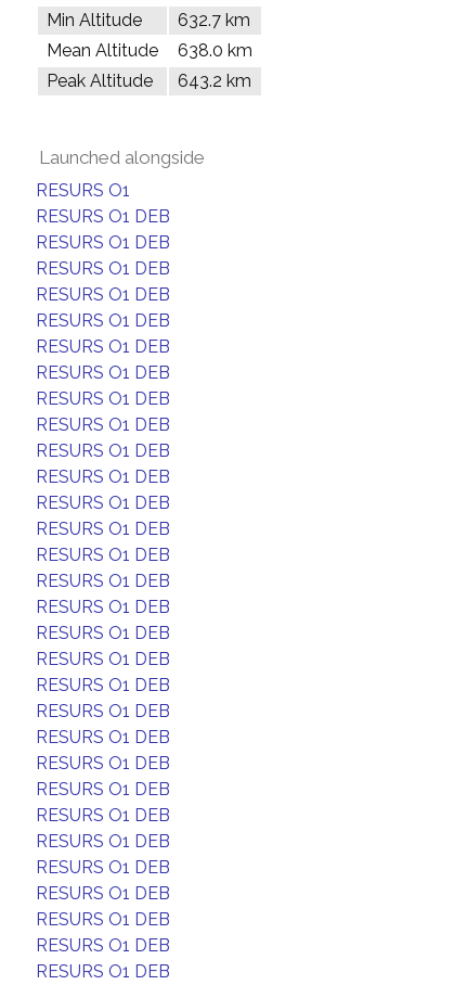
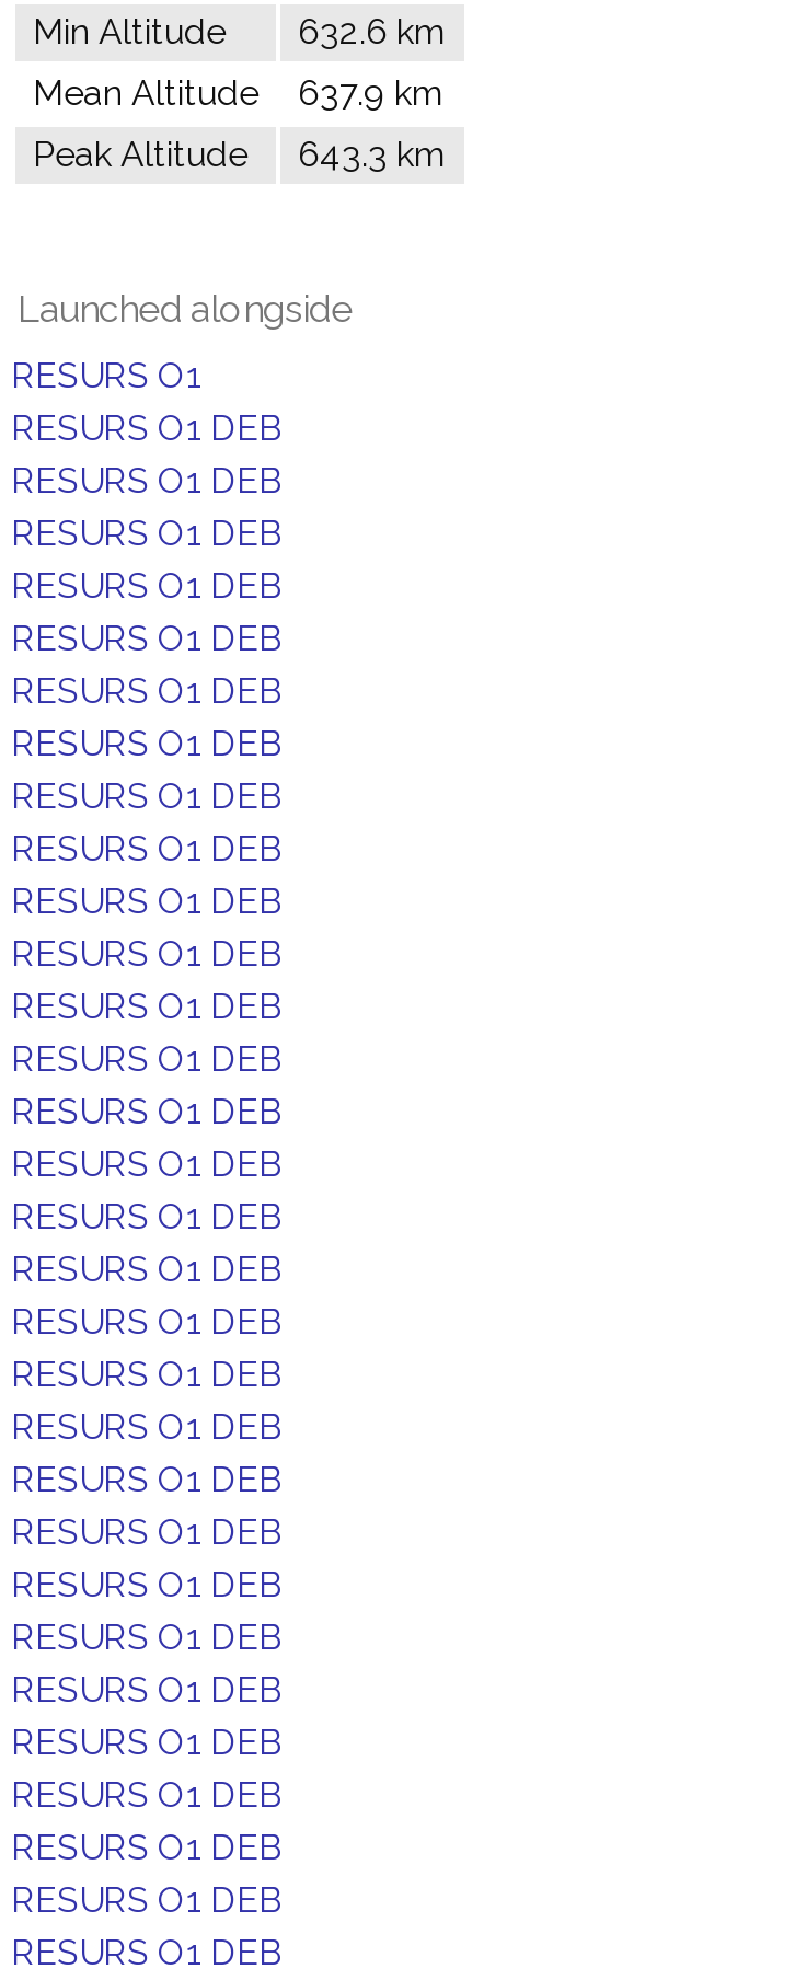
[47,10,250,30] Min Altitude 632.7 km -> [33,11,447,53] Min Altitude 632.6 km
[47,40,252,61] Mean Altitude 638.0 km -> [33,72,445,114] Mean Altitude 637.9 km
[47,71,251,91] Peak Altitude 643.2 km -> [33,134,447,175] Peak Altitude 643.3 km

